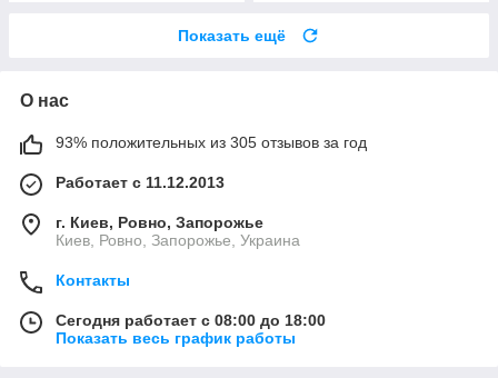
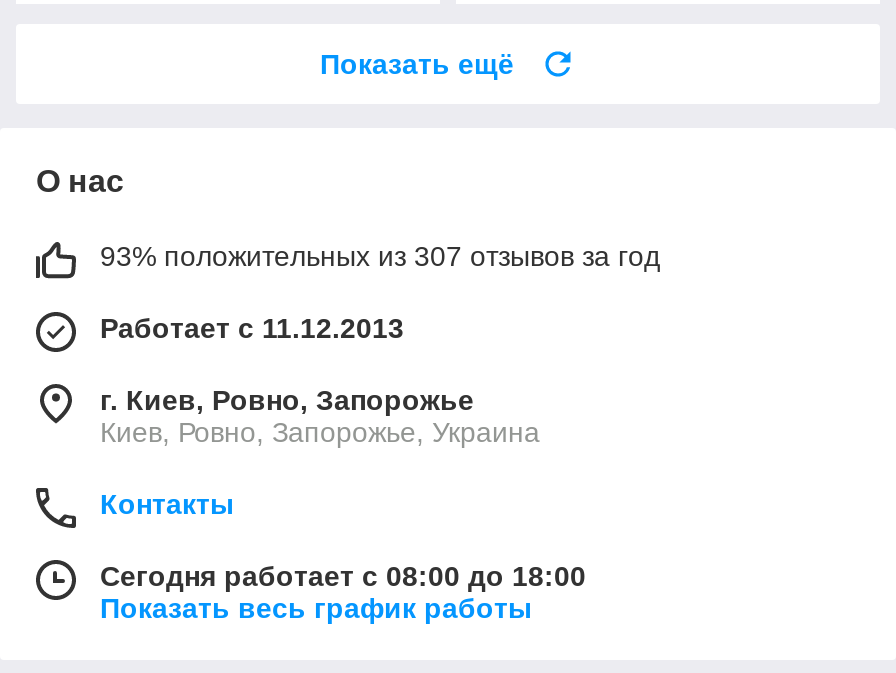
[56,133,367,151] 93% положительных из 305 отзывов за год -> [100,240,660,272] 93% положительных из 307 отзывов за год

